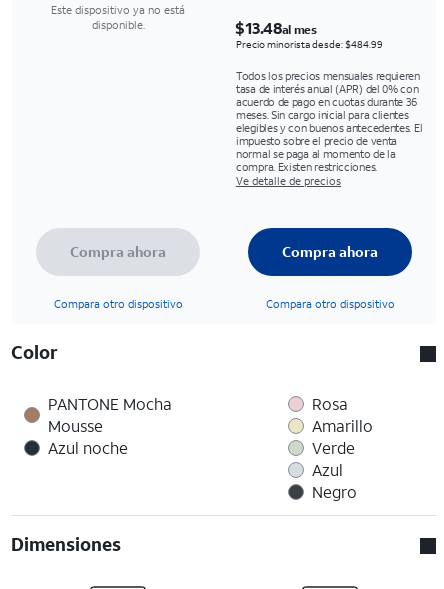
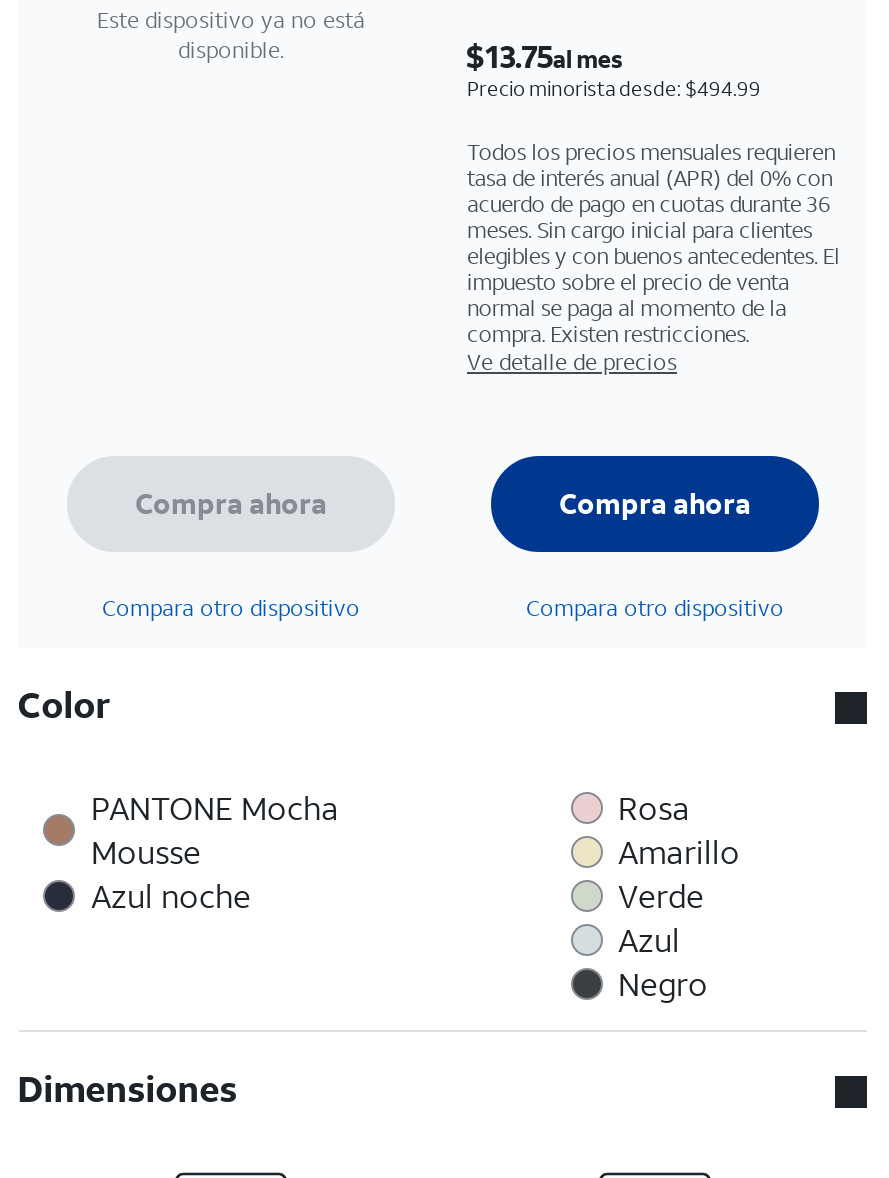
[235,16,319,37] $13.48al mes -> [465,33,627,75] $13.75al mes
[236,37,383,50] Precio minorista desde: $484.99 -> [467,75,761,101] Precio minorista desde: $494.99

